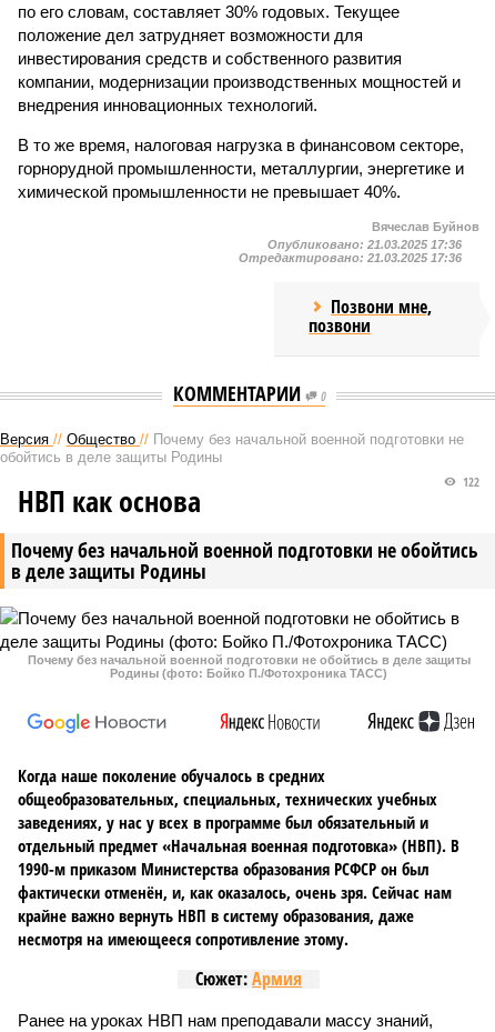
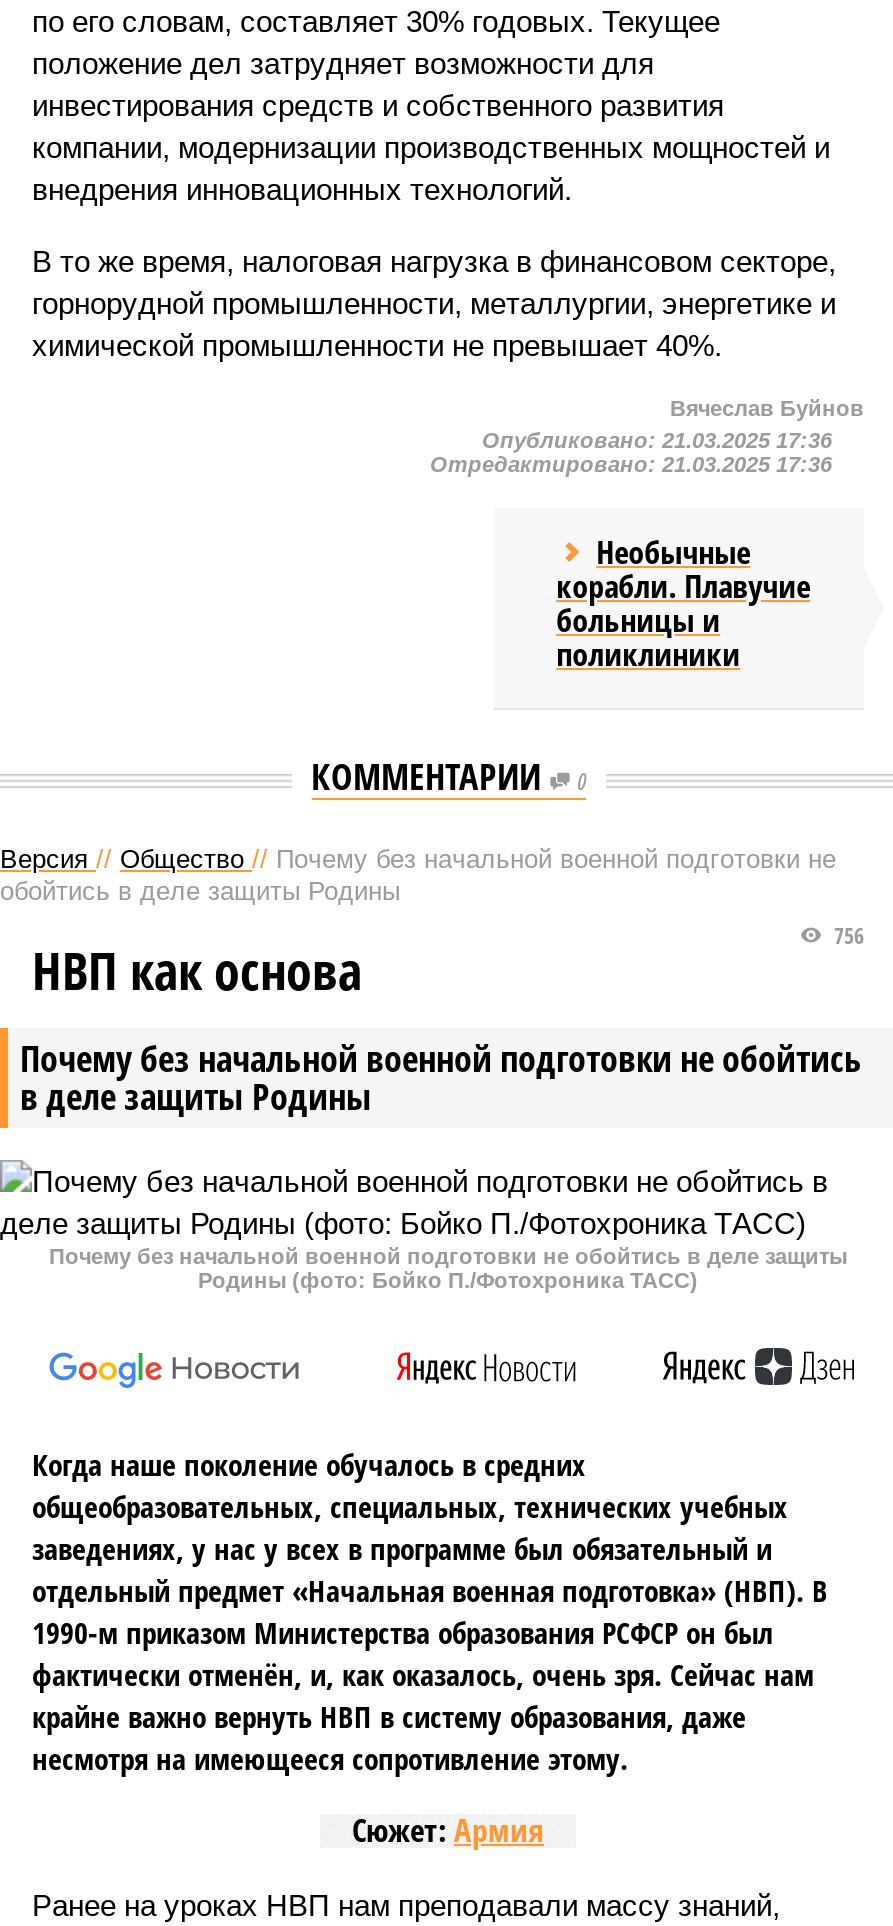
[309,294,432,338] Позвони мне, | позвони -> [556,530,810,676] Необычные | корабли. Плавучие | больницы и | поликлиники
[459,473,479,490] 122 -> [828,920,864,950] 756

